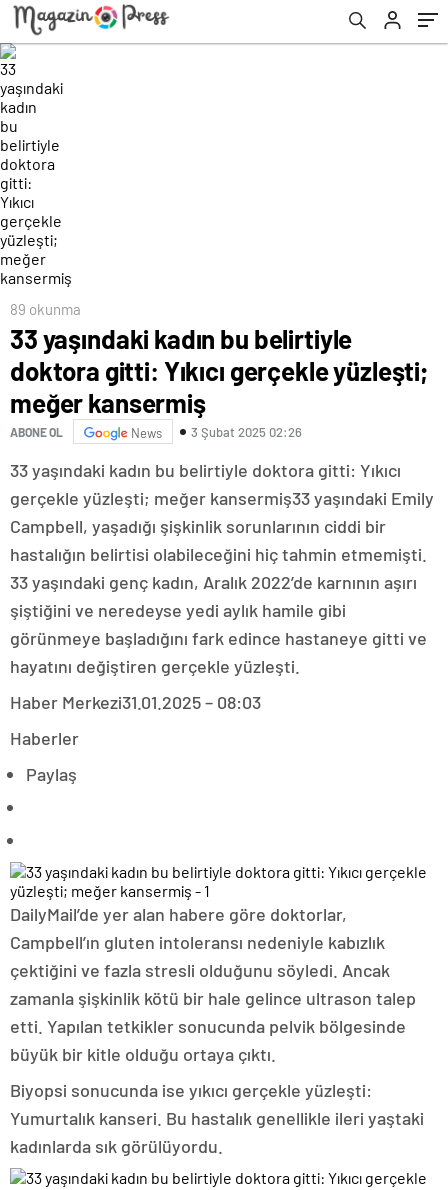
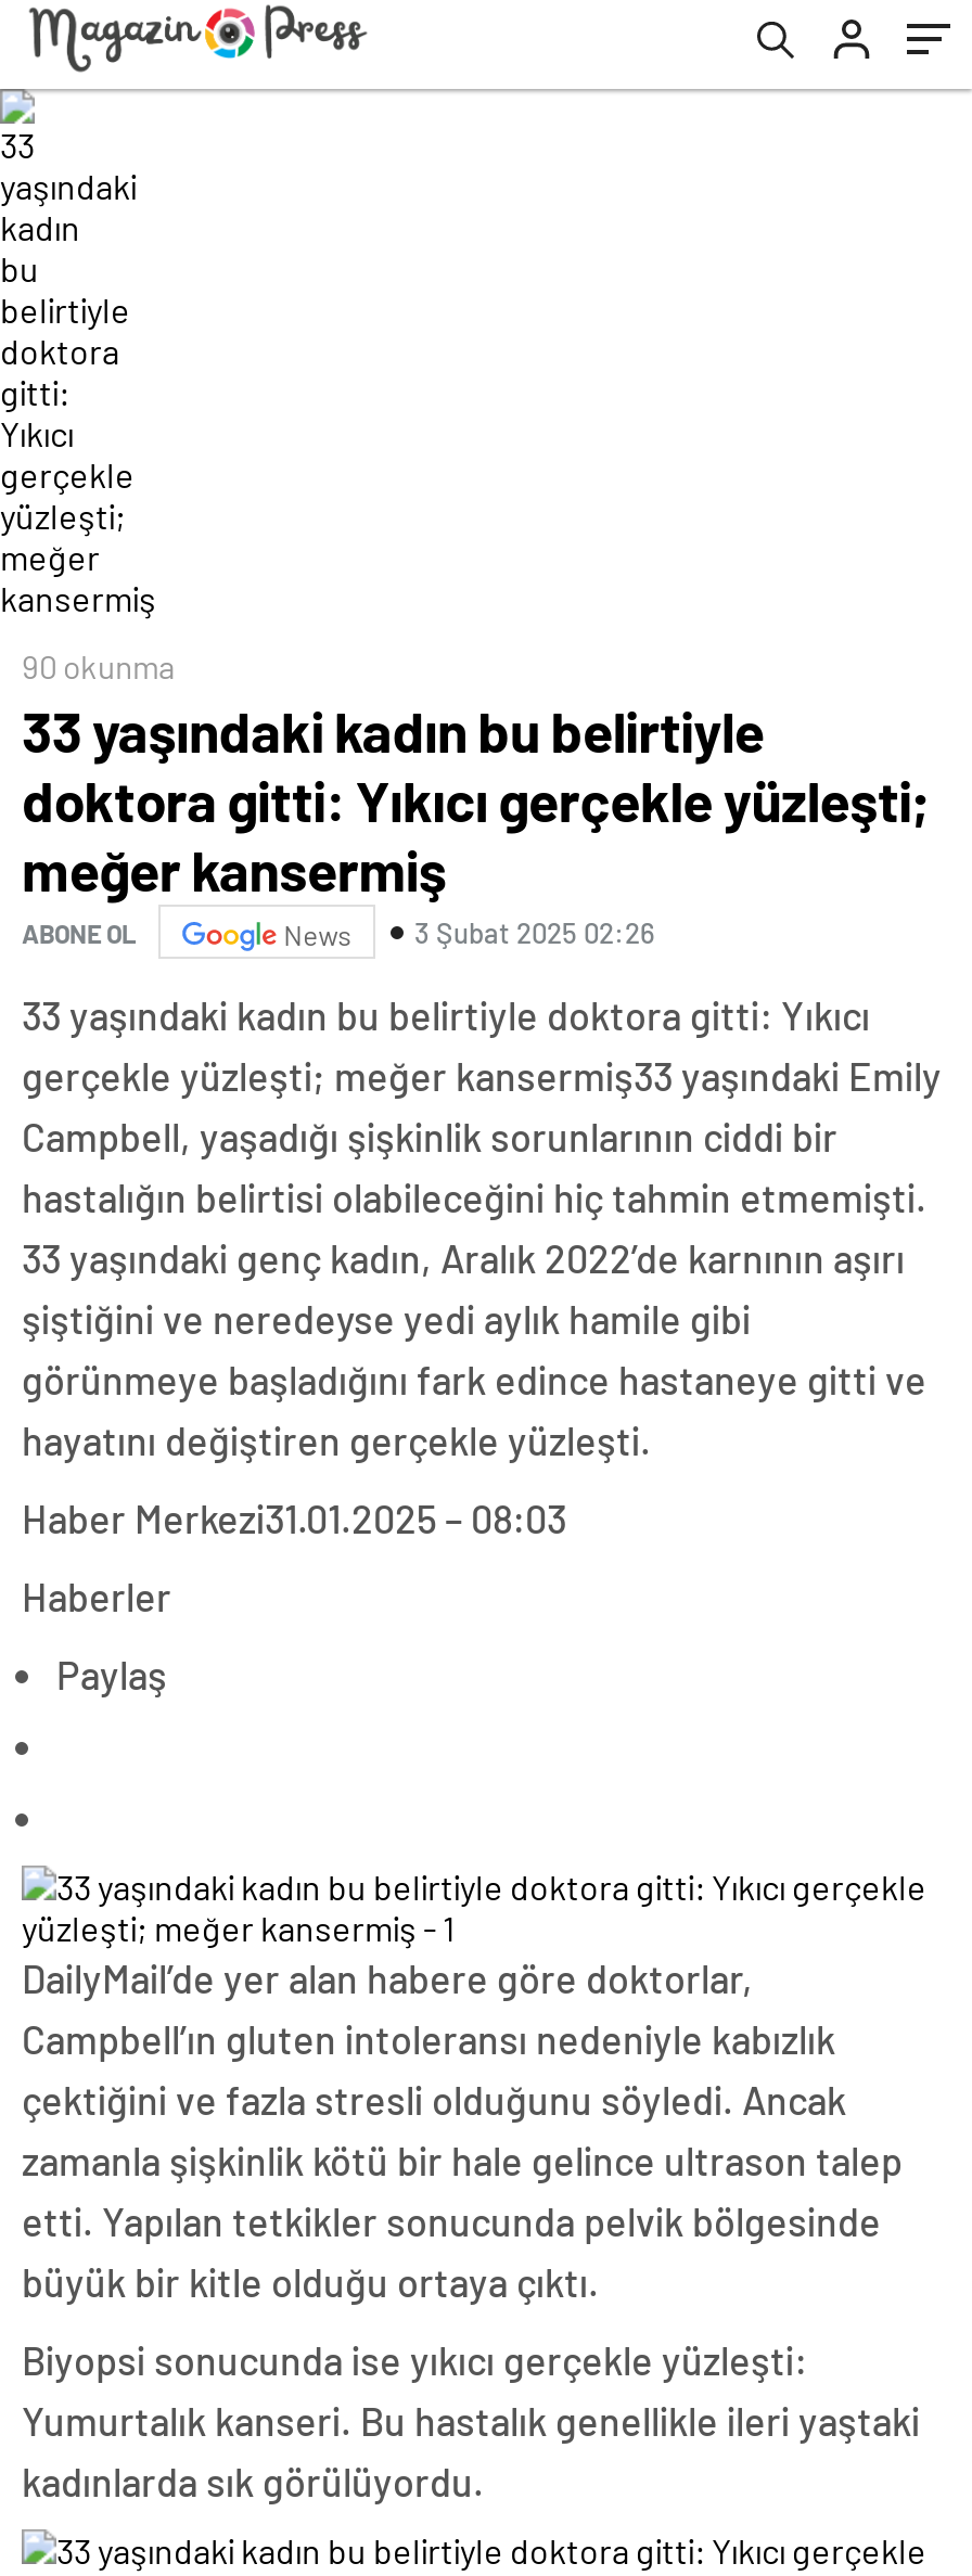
[10,300,81,318] 89 okunma -> [22,646,176,685] 90 okunma

